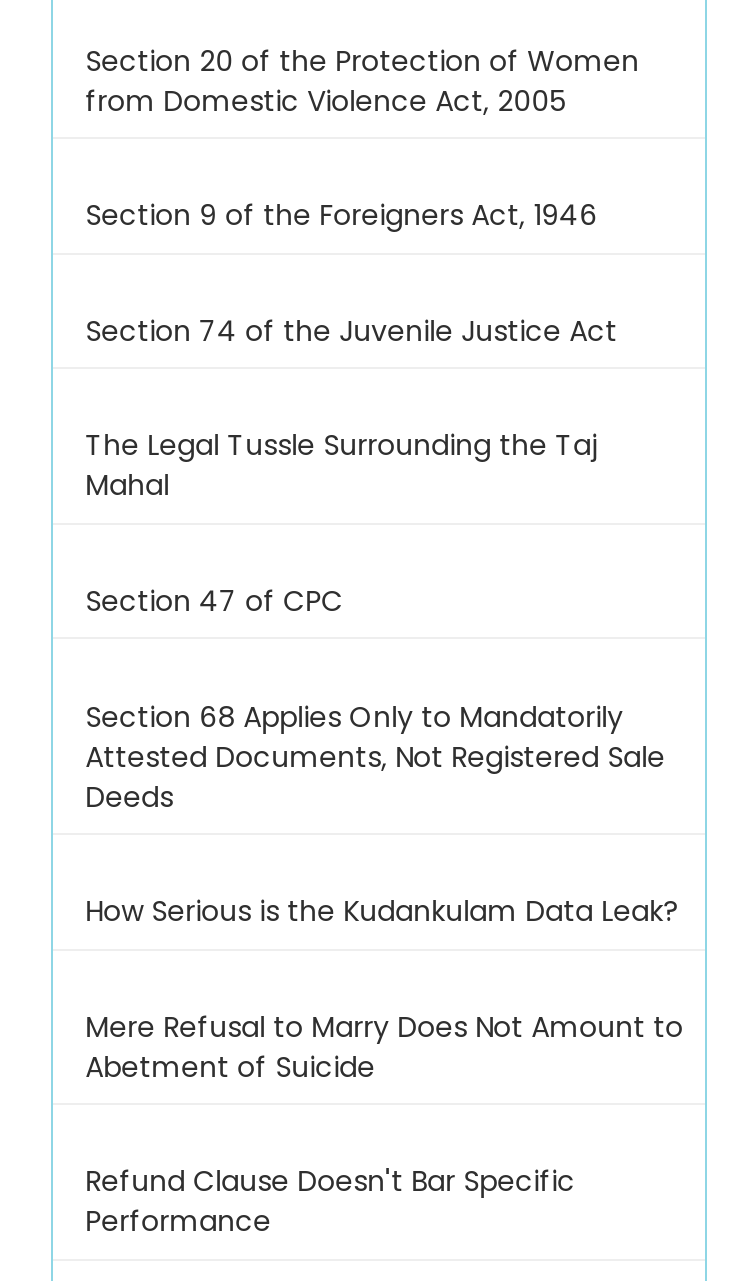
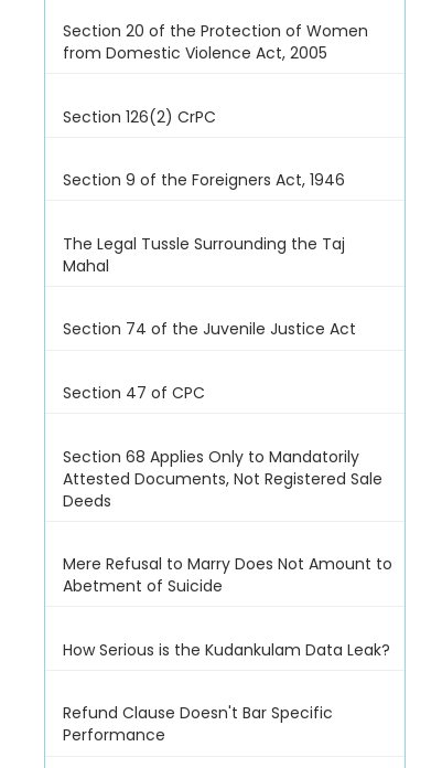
none -> [63,105,216,127] Section 126(2) CrPC
moved [85,311,617,351] -> [63,318,356,340]: Section 74 of the Juvenile Justice Act
moved [85,892,679,932] -> [63,639,390,661]: How Serious is the Kudankulam Data Leak?

